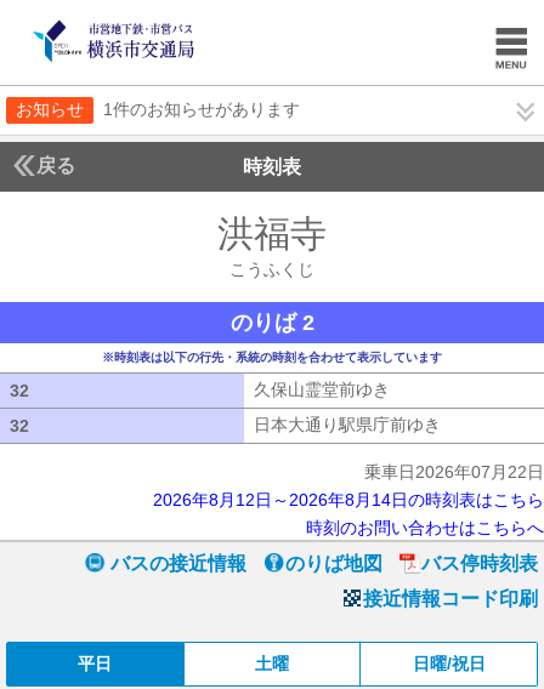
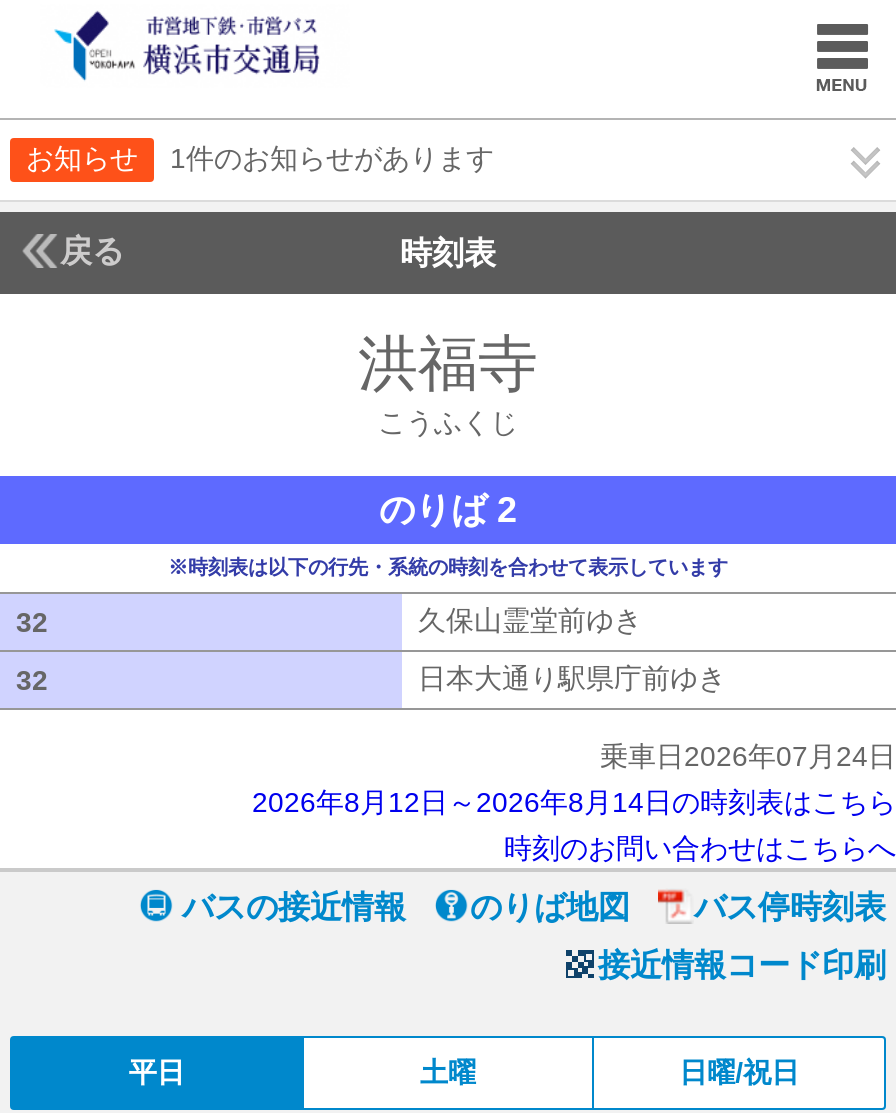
[364,462,544,482] 乗車日2026年07月22日 -> [600,740,896,772] 乗車日2026年07月24日

